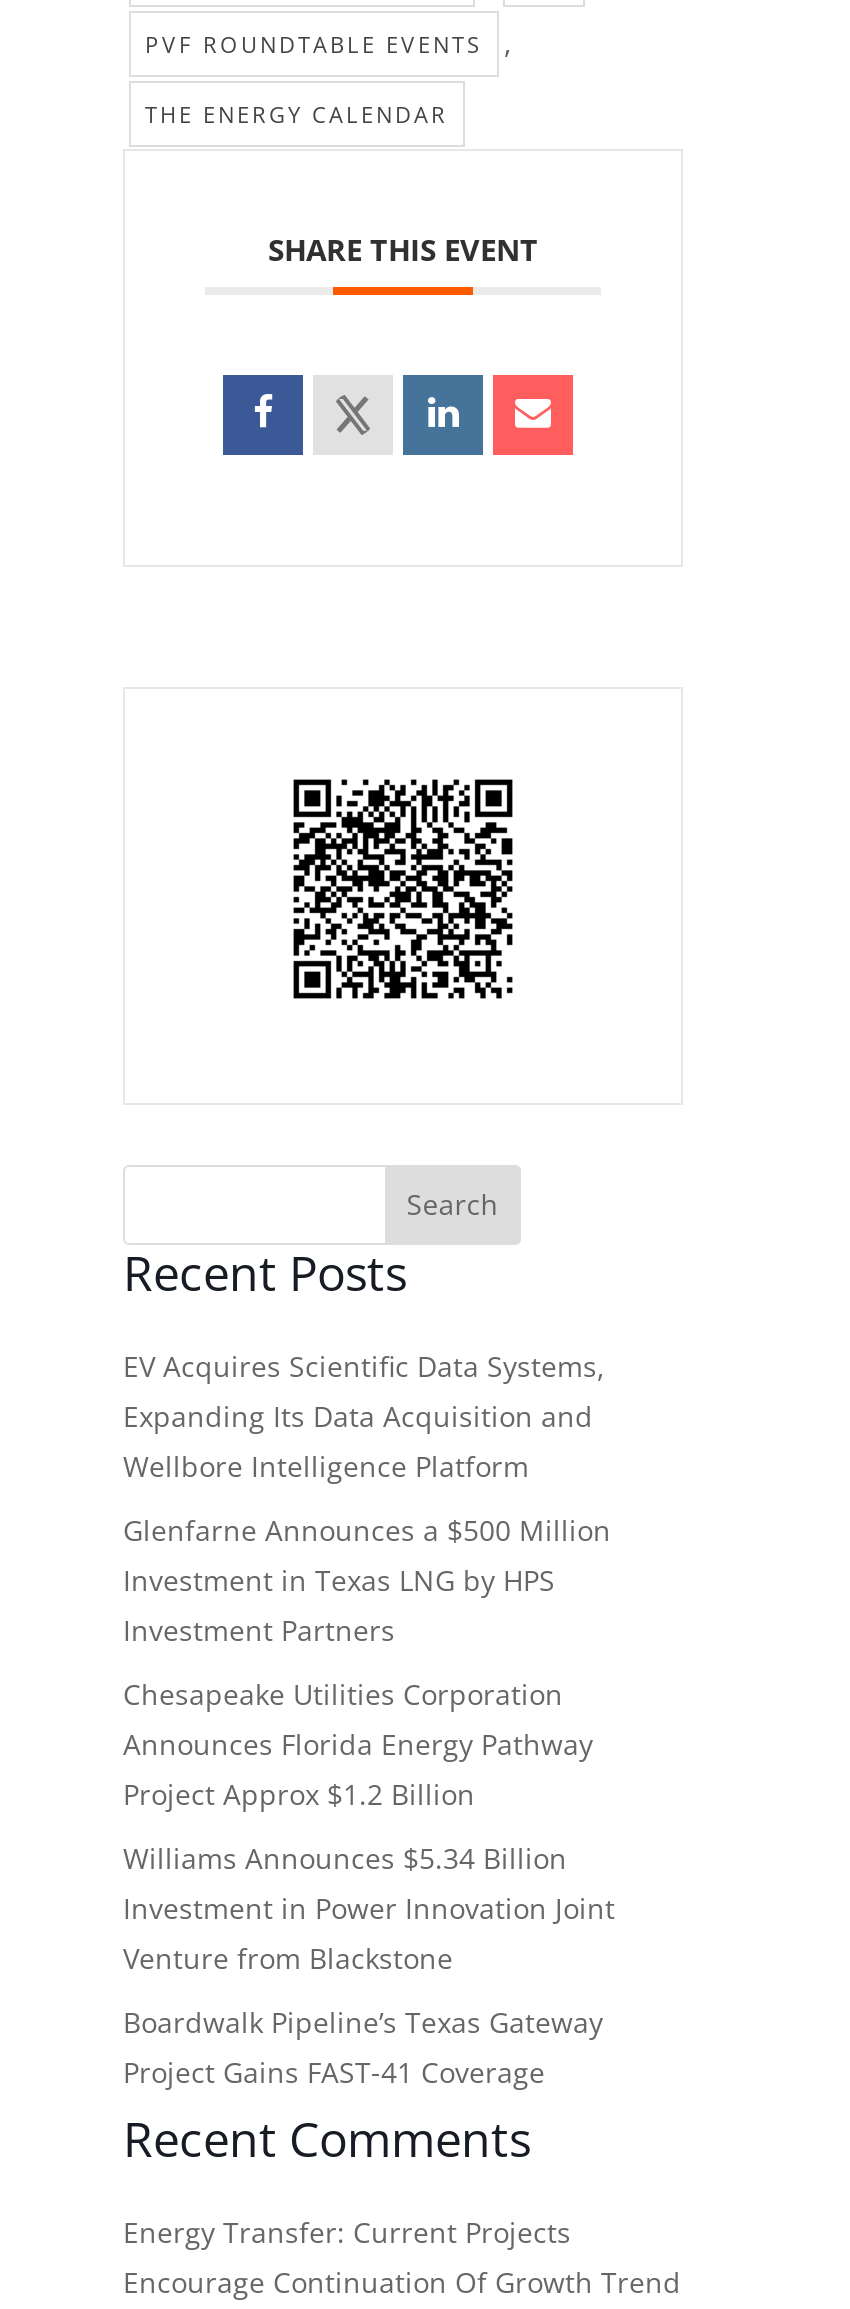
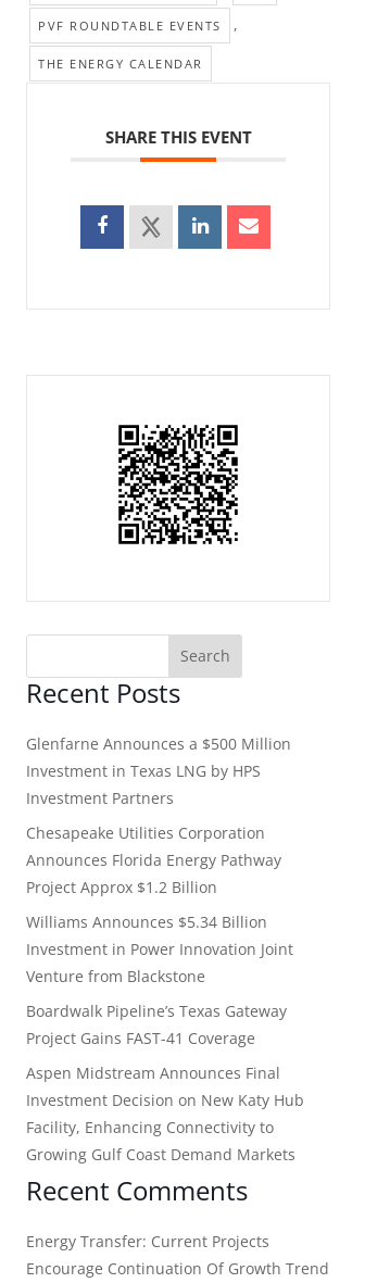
[123,1346,605,1484] EV Acquires Scientific Data Systems, | Expanding Its Data Acquisition and | Wellbore Intelligence Platform -> none
moved [123,1510,615,2090] -> [26,733,293,1048]: Glenfarne Announces a $500 Million | Investment in Texas LNG by HPS | Investment Partners | ... | Boardwalk Pipeline’s Texas Gateway | Project Gains FAST-41 Coverage
none -> [26,1062,304,1164] Aspen Midstream Announces Final | Investment Decision on New Katy Hub | Facility, Enhancing Connectivity to | Growing Gulf Coast Demand Markets

